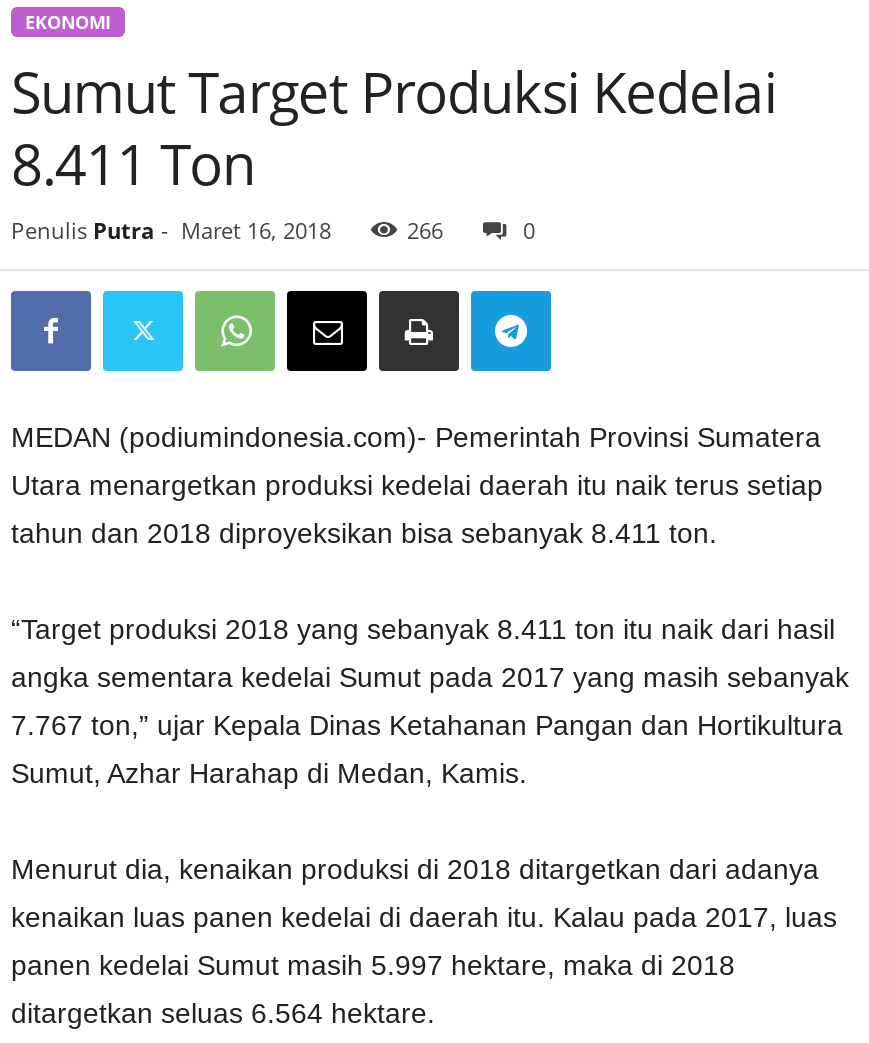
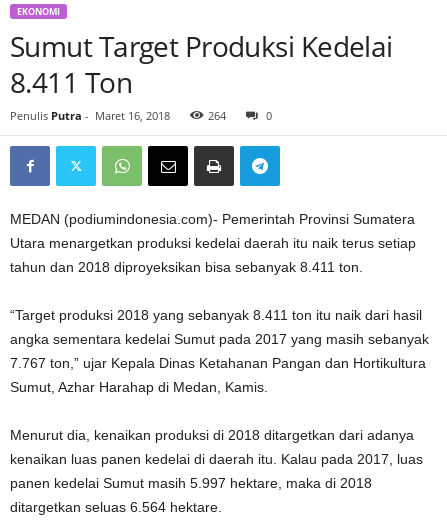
[407,215,443,245] 266 -> [208,108,226,123] 264

